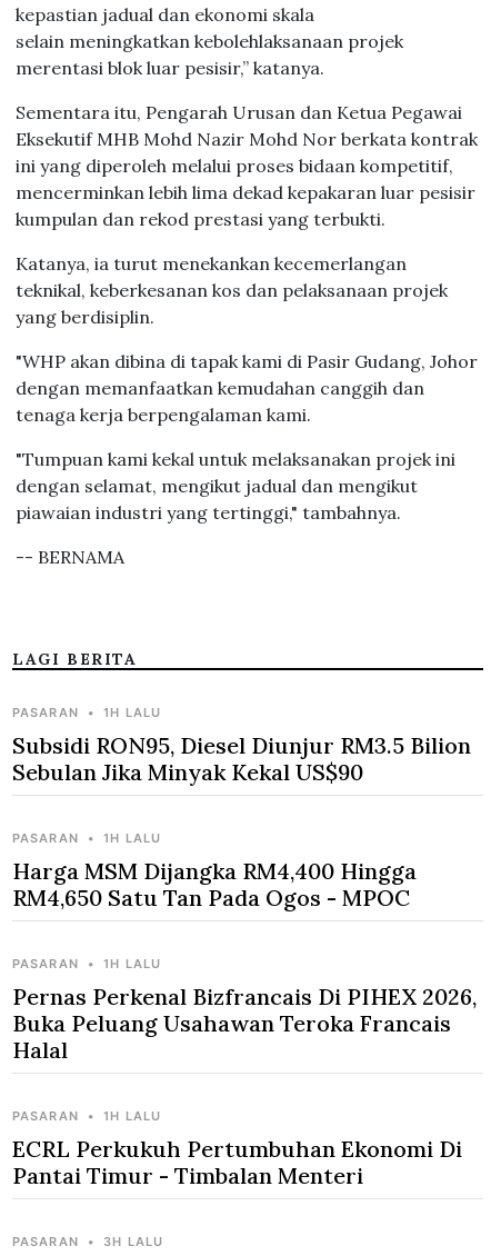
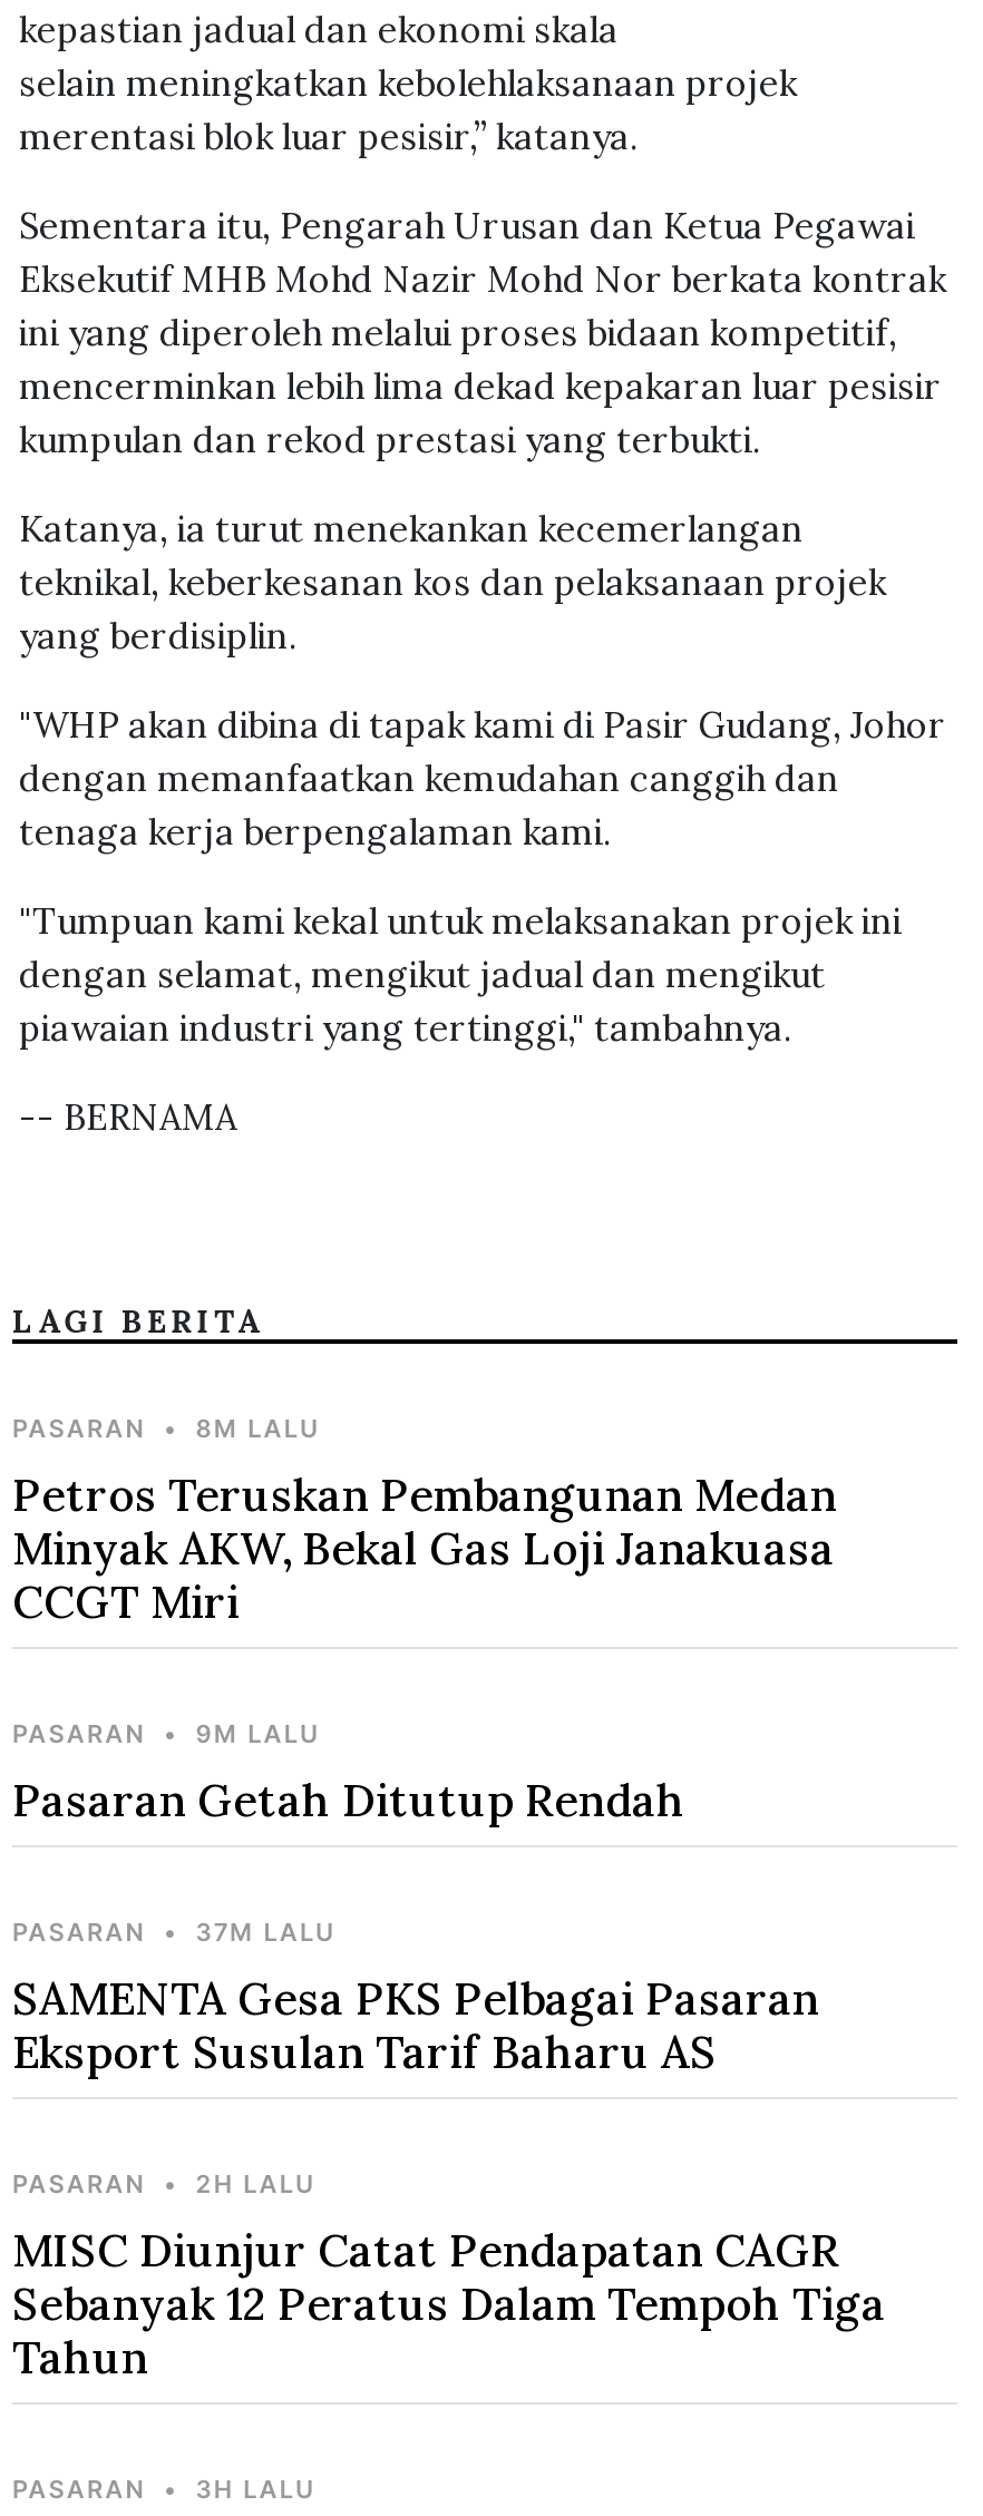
[12,705,471,786] PASARAN • 1H LALU | Subsidi RON95, Diesel Diunjur RM3.5 Bilion | Sebulan Jika Minyak Kekal US$90 -> [12,1413,837,1629] PASARAN • 8M LALU | Petros Teruskan Pembangunan Medan | Minyak AKW, Bekal Gas Loji Janakuasa | CCGT Miri
[12,830,417,911] PASARAN • 1H LALU | Harga MSM Dijangka RM4,400 Hingga | RM4,650 Satu Tan Pada Ogos - MPOC -> [12,1718,685,1827] PASARAN • 9M LALU | Pasaran Getah Ditutup Rendah
[12,956,477,1064] PASARAN • 1H LALU | Pernas Perkenal Bizfrancais Di PIHEX 2026, | Buka Peluang Usahawan Teroka Francais | Halal -> [12,1917,819,2079] PASARAN • 37M LALU | SAMENTA Gesa PKS Pelbagai Pasaran | Eksport Susulan Tarif Baharu AS
[12,1108,462,1189] PASARAN • 1H LALU | ECRL Perkukuh Pertumbuhan Ekonomi Di | Pantai Timur - Timbalan Menteri -> [12,2168,886,2385] PASARAN • 2H LALU | MISC Diunjur Catat Pendapatan CAGR | Sebanyak 12 Peratus Dalam Tempoh Tiga | Tahun

